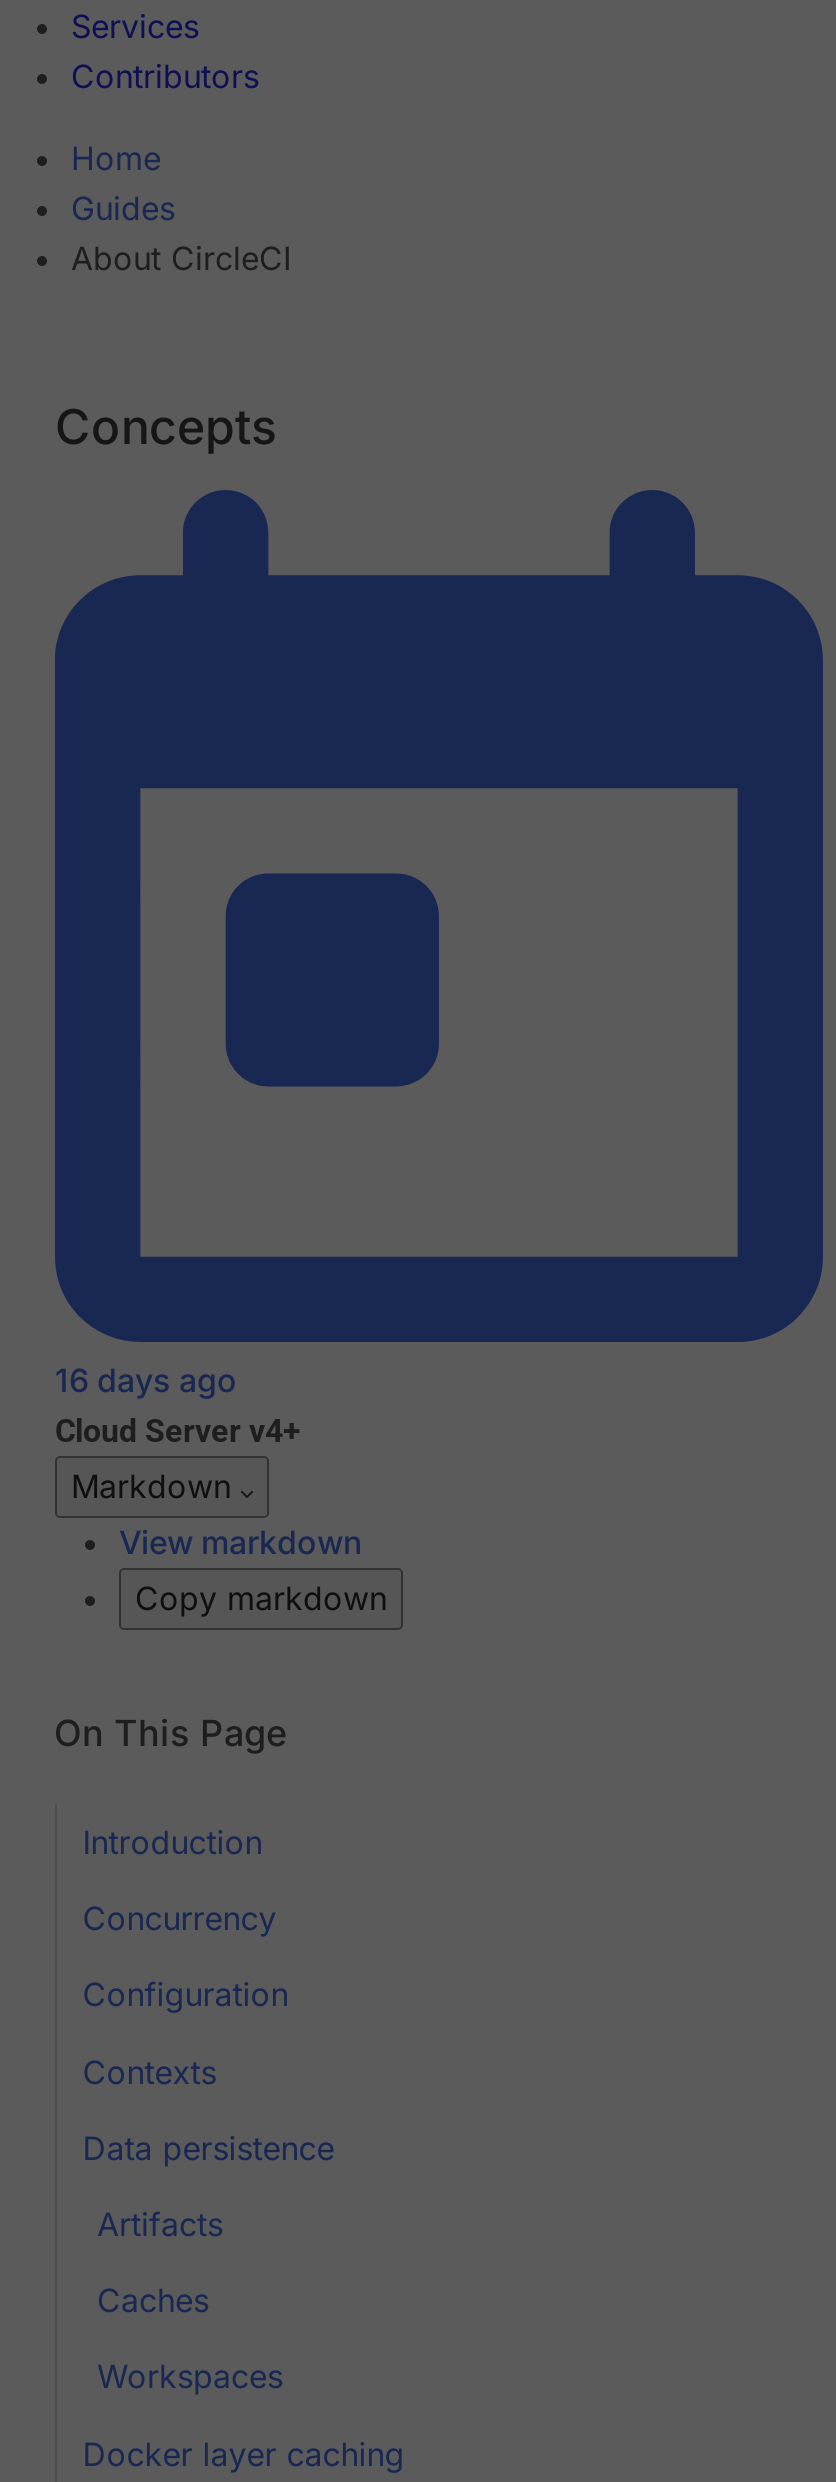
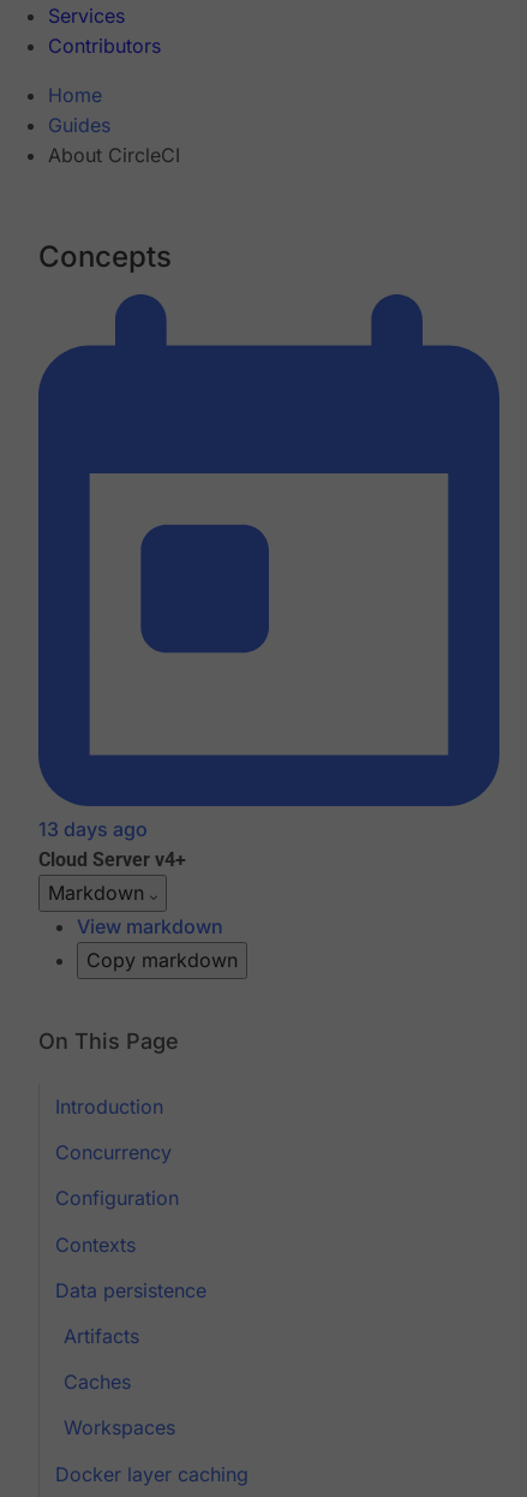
[55,1361,237,1401] 16 days ago -> [38,818,148,842] 13 days ago

